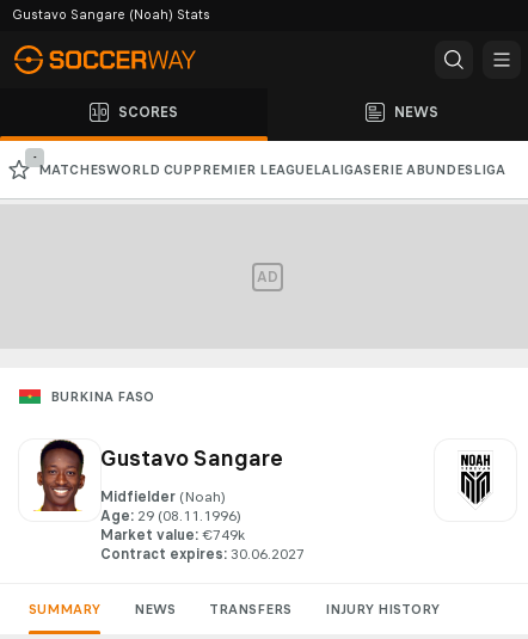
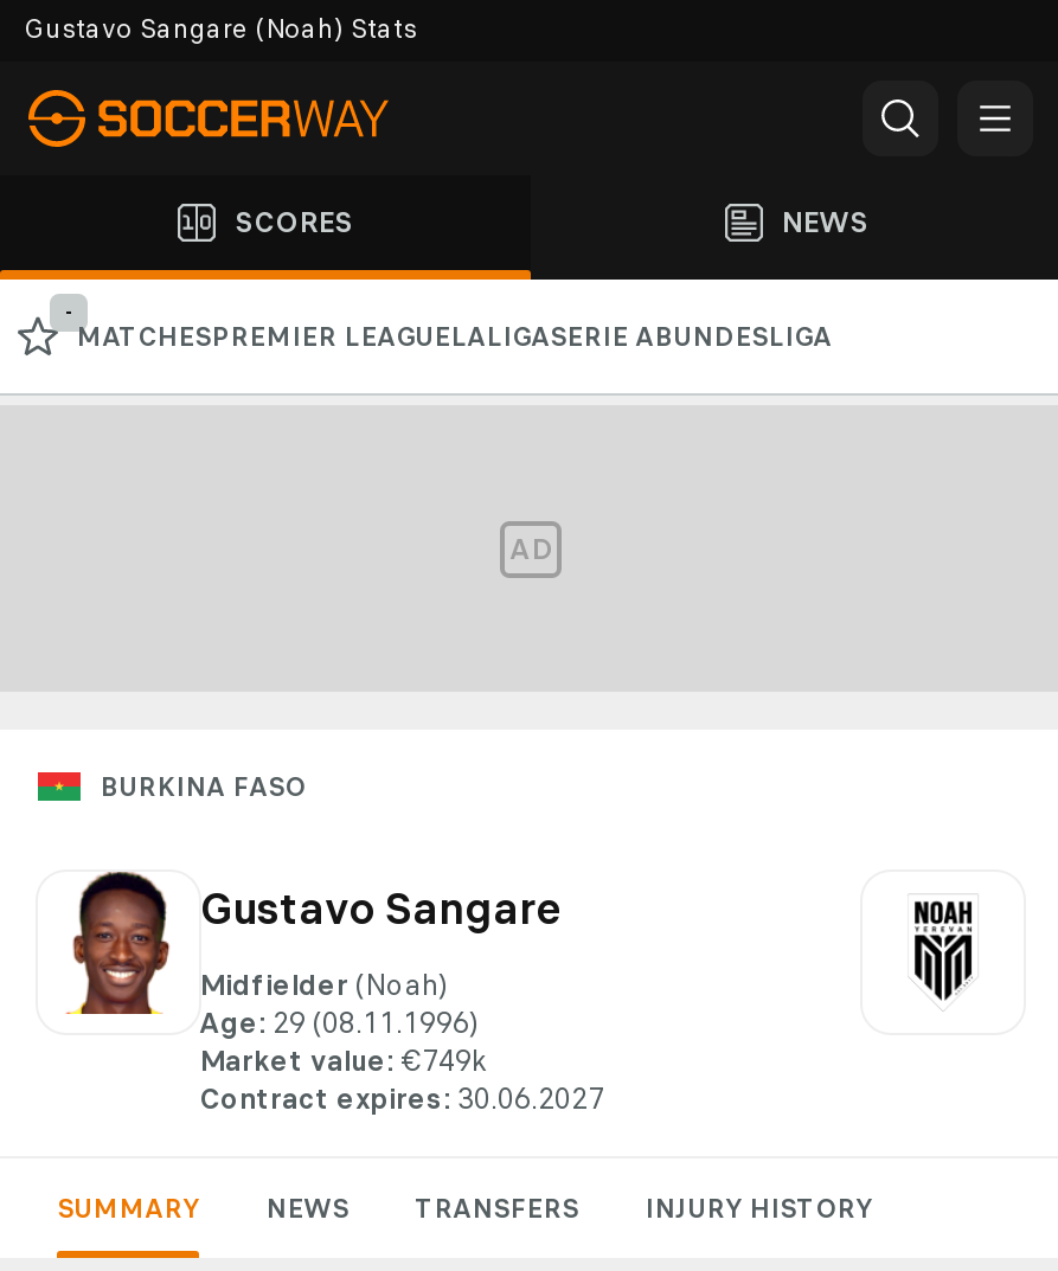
[38,161,505,178] MATCHESWORLD CUP PREMIER LEAGUELALIGASERIE ABUNDESLIGA -> [76,320,832,353] MATCHESPREMIER LEAGUELALIGASERIE ABUNDESLIGA

